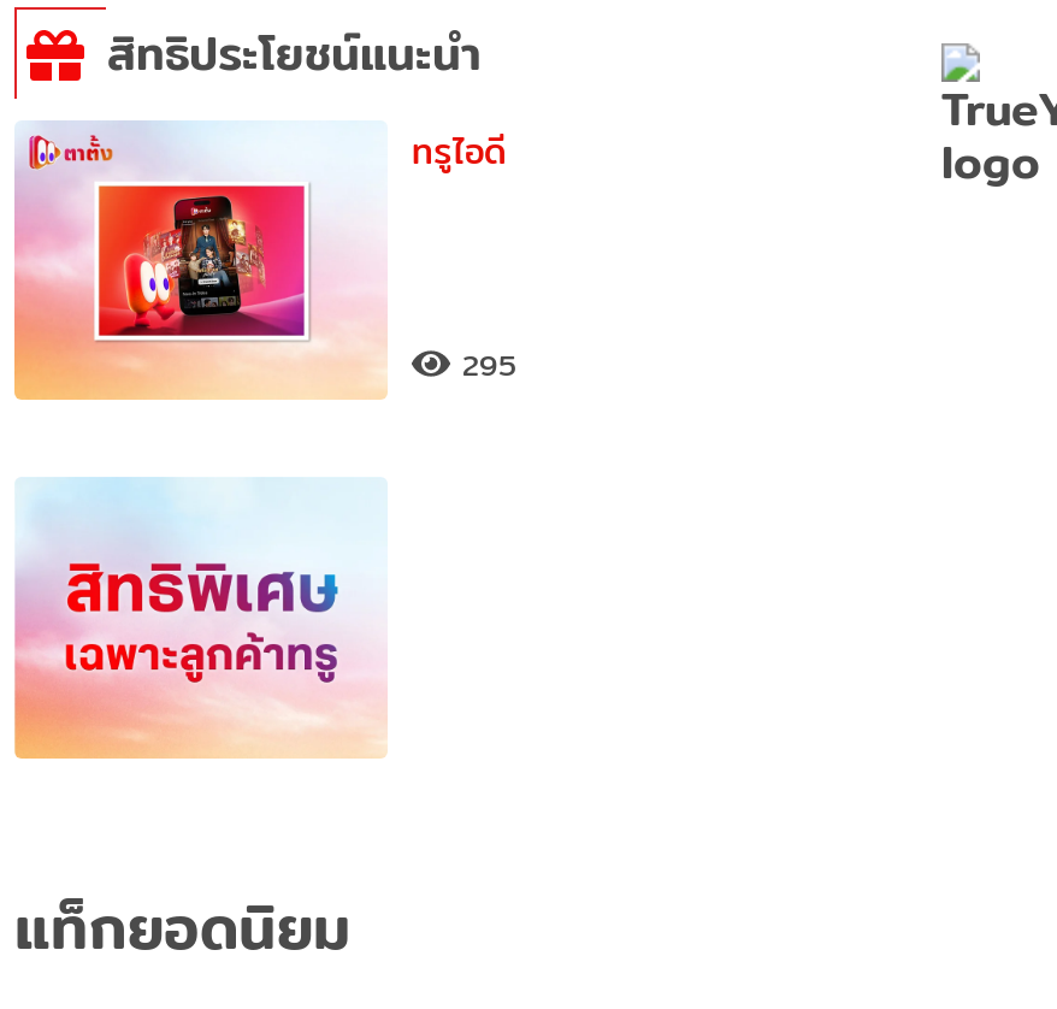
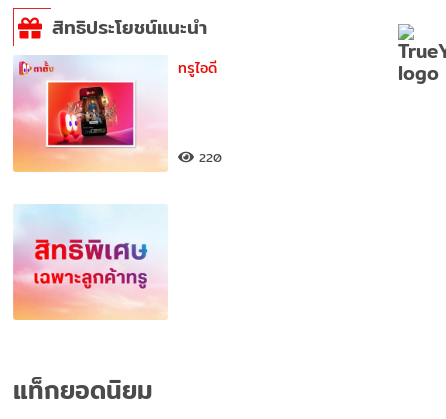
[462,343,515,389] 295 -> [199,148,222,167] 220

